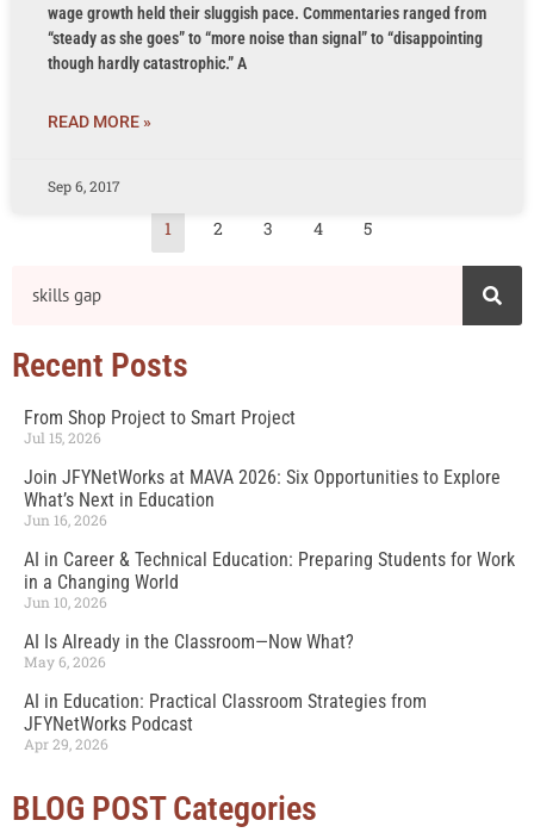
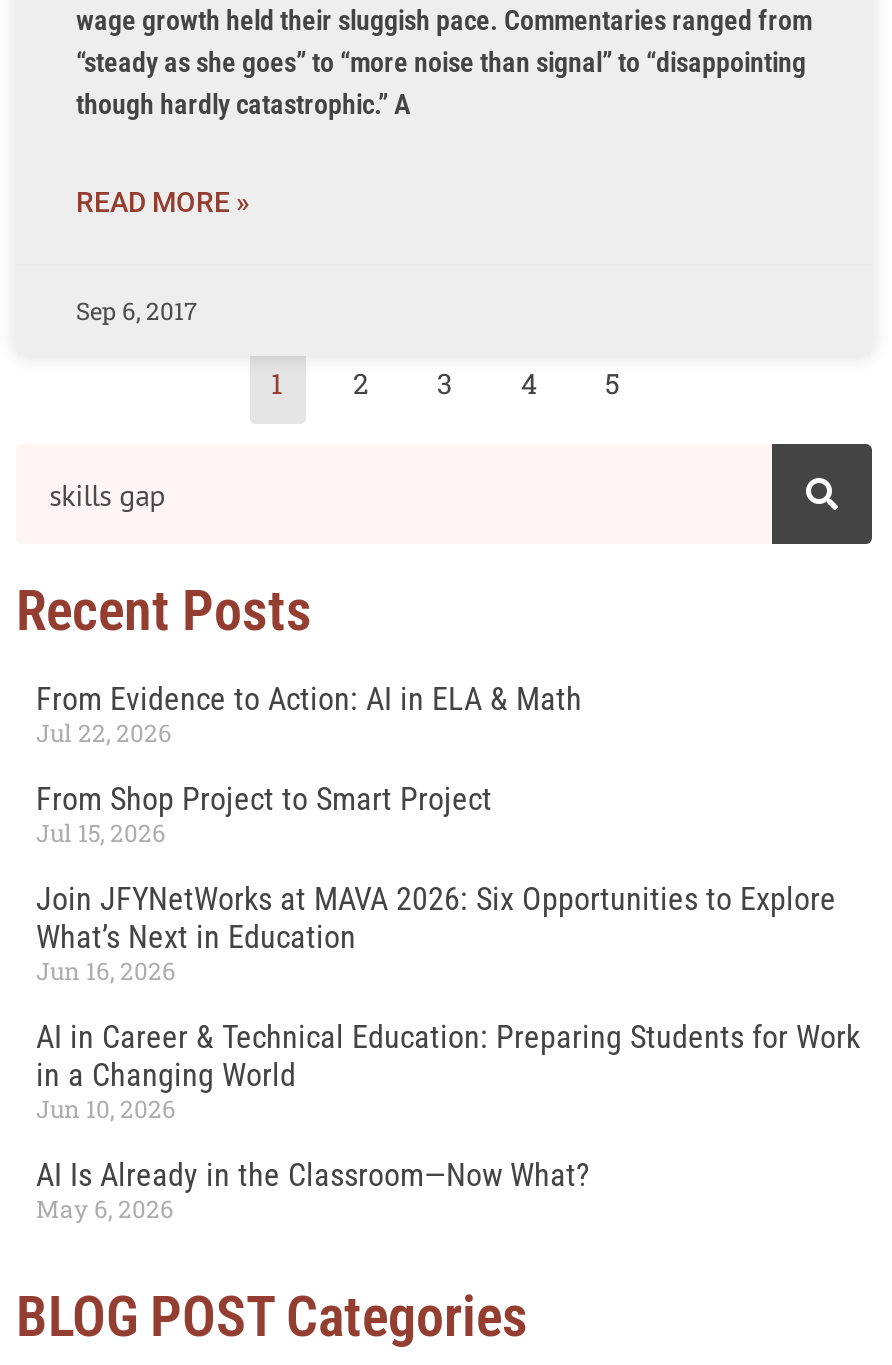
none -> [36,681,582,749] From Evidence to Action: AI in ELA & Math | Jul 22, 2026
moved [24,406,515,670] -> [36,781,860,1225]: From Shop Project to Smart Project | Jul 15, 2026 | Join JFYNetWorks at MAVA 2026: Six Opportunities to Explore | ... | AI Is Already in the Classroom—Now What? | May 6, 2026
[24,689,427,753] AI in Education: Practical Classroom Strategies from | JFYNetWorks Podcast | Apr 29, 2026 -> none

